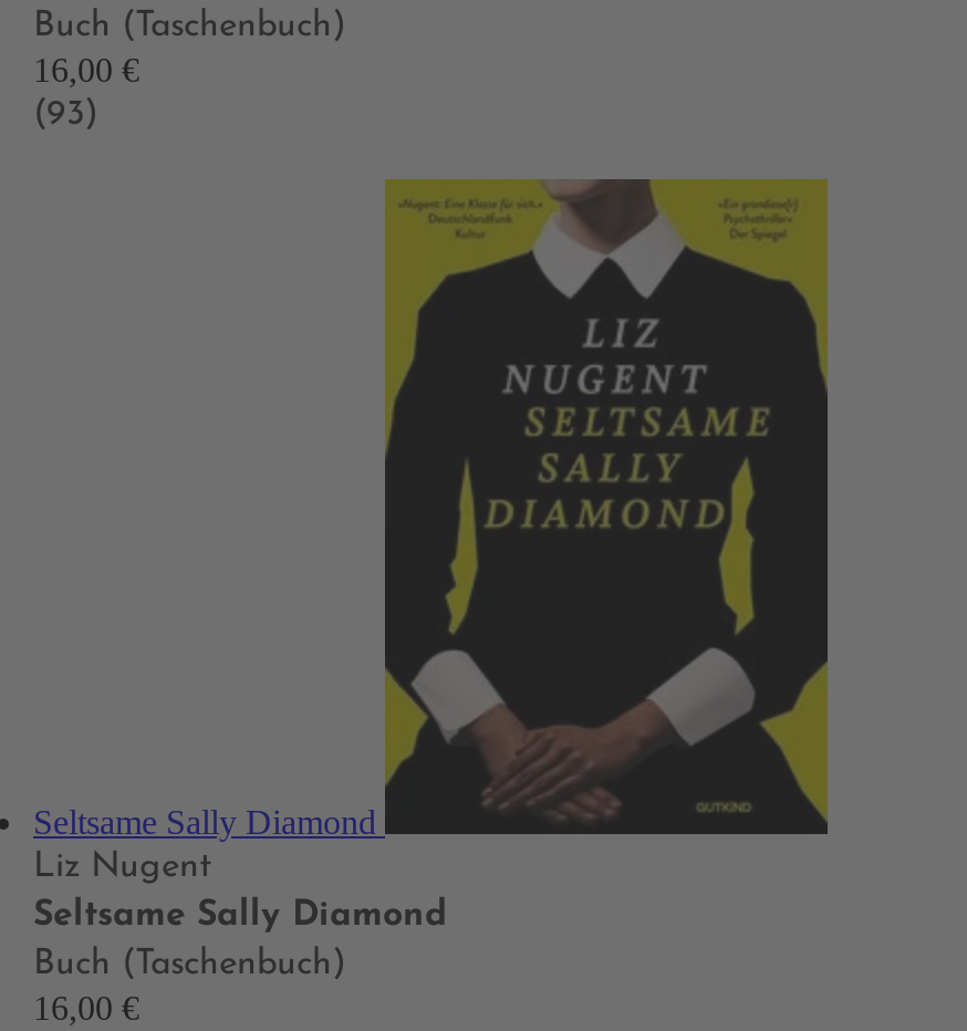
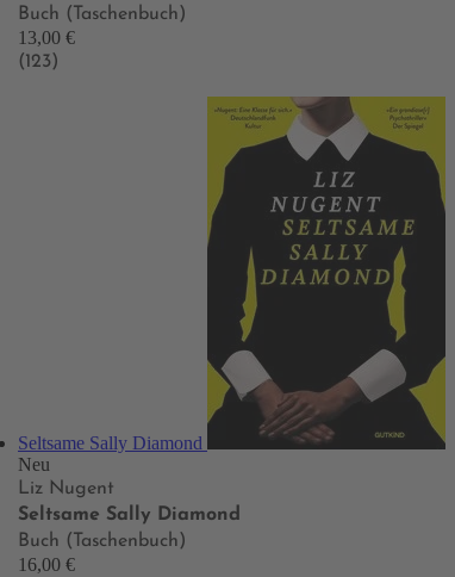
[33,51,139,88] 16,00 € -> [18,27,75,48] 13,00 €
[33,97,97,133] (93) -> [18,52,58,72] (123)
none -> [18,454,50,474] Neu

